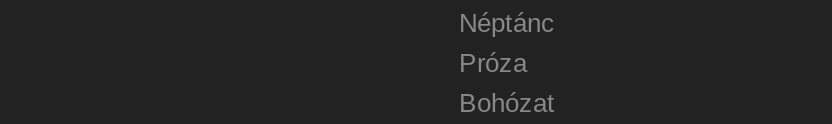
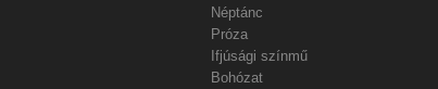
none -> [211,47,308,64] Ifjúsági színmű

